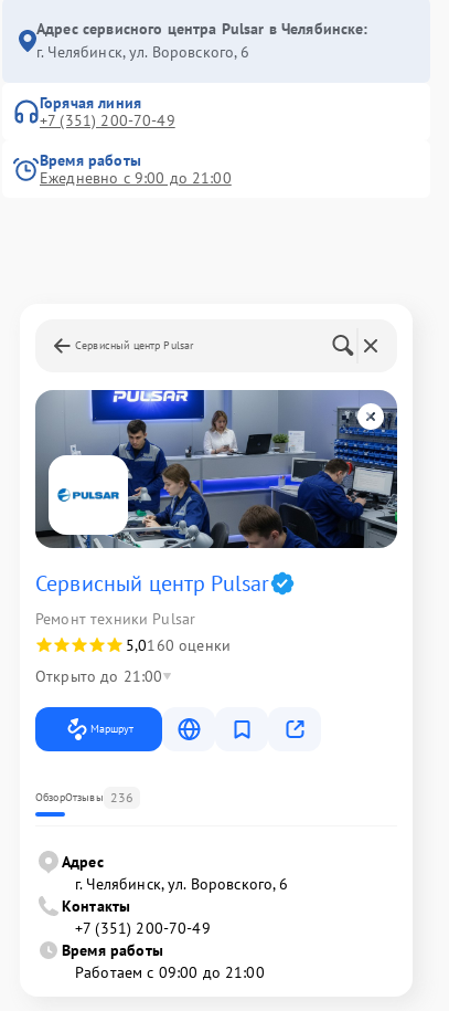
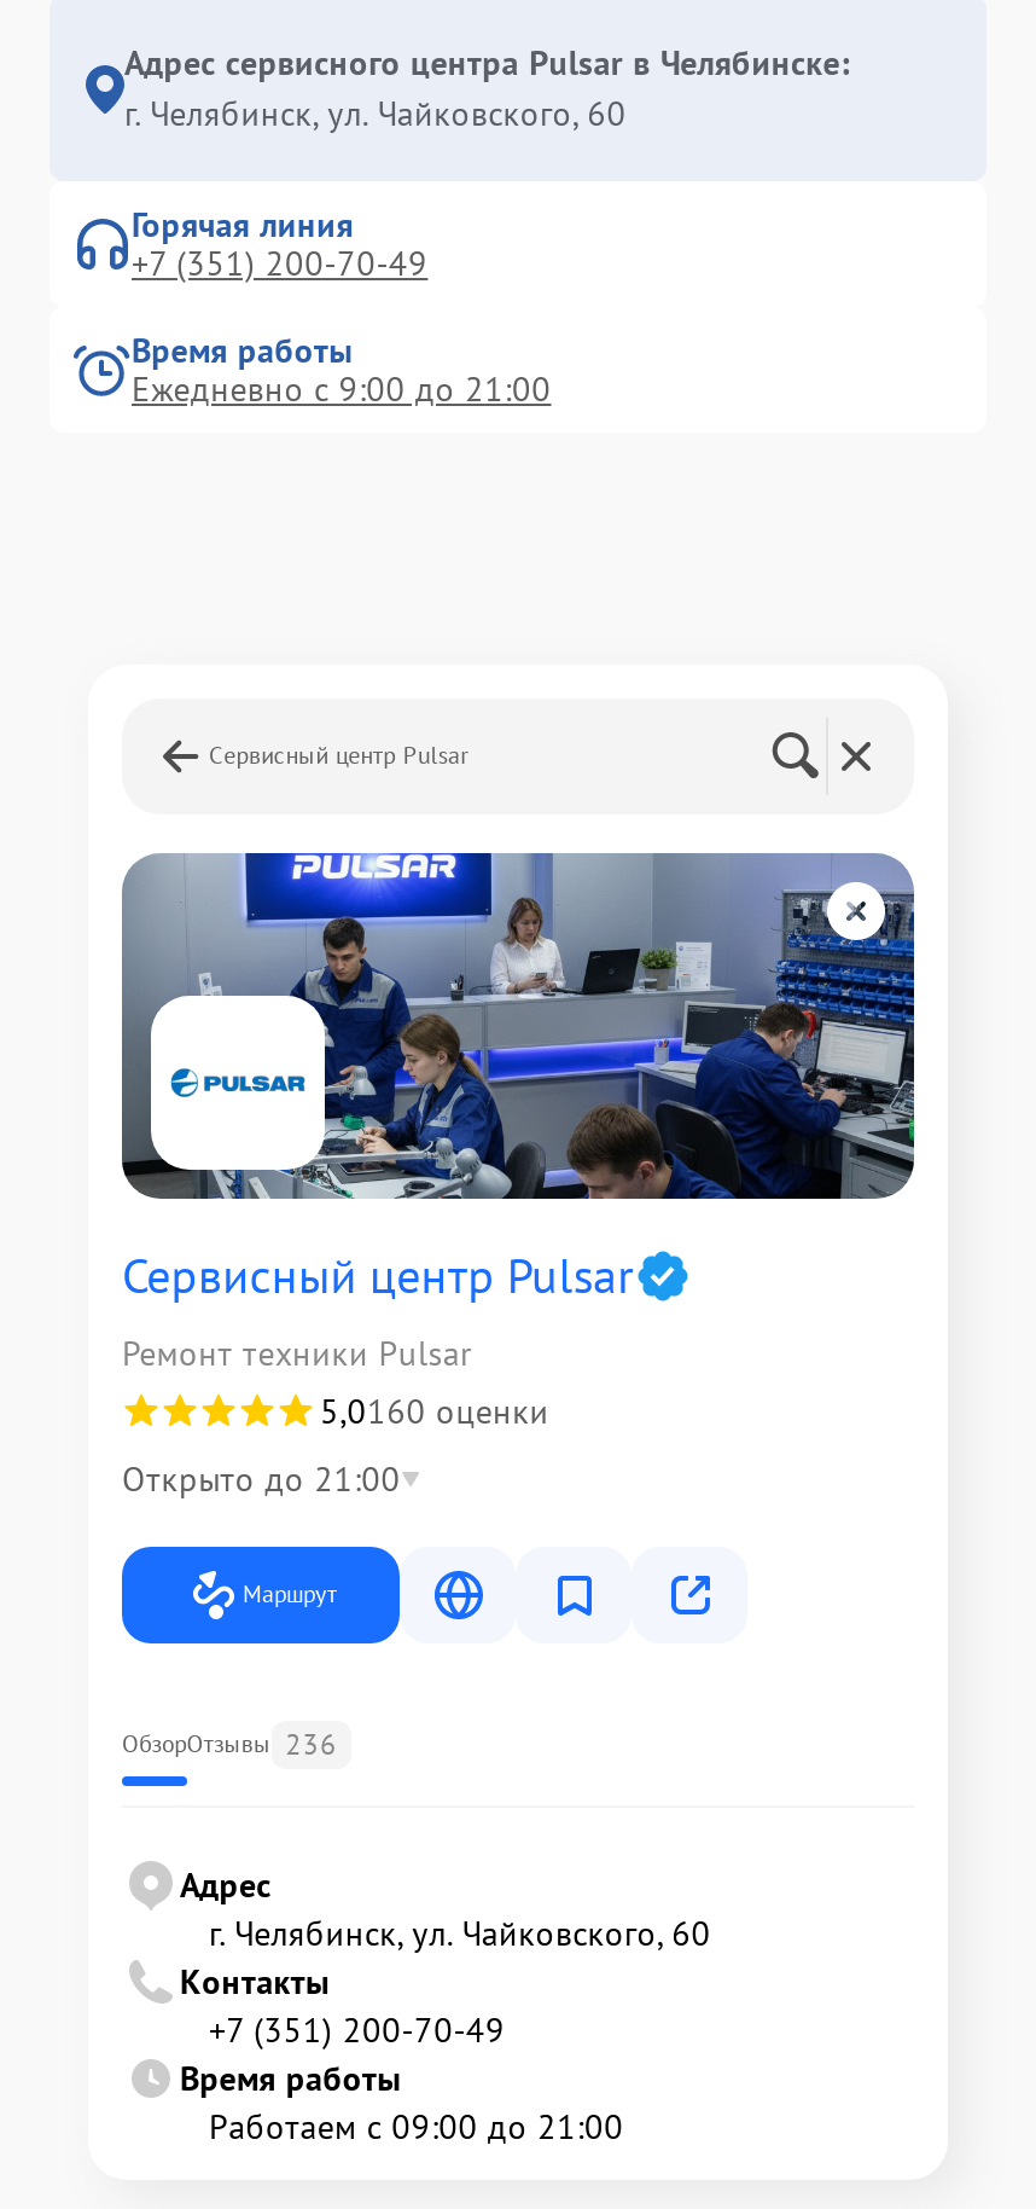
[36,42,250,62] г. Челябинск, ул. Воровского, 6 -> [124,92,627,135] г. Челябинск, ул. Чайковского, 60
[75,874,289,894] г. Челябинск, ул. Воровского, 6 -> [209,1912,711,1955] г. Челябинск, ул. Чайковского, 60

